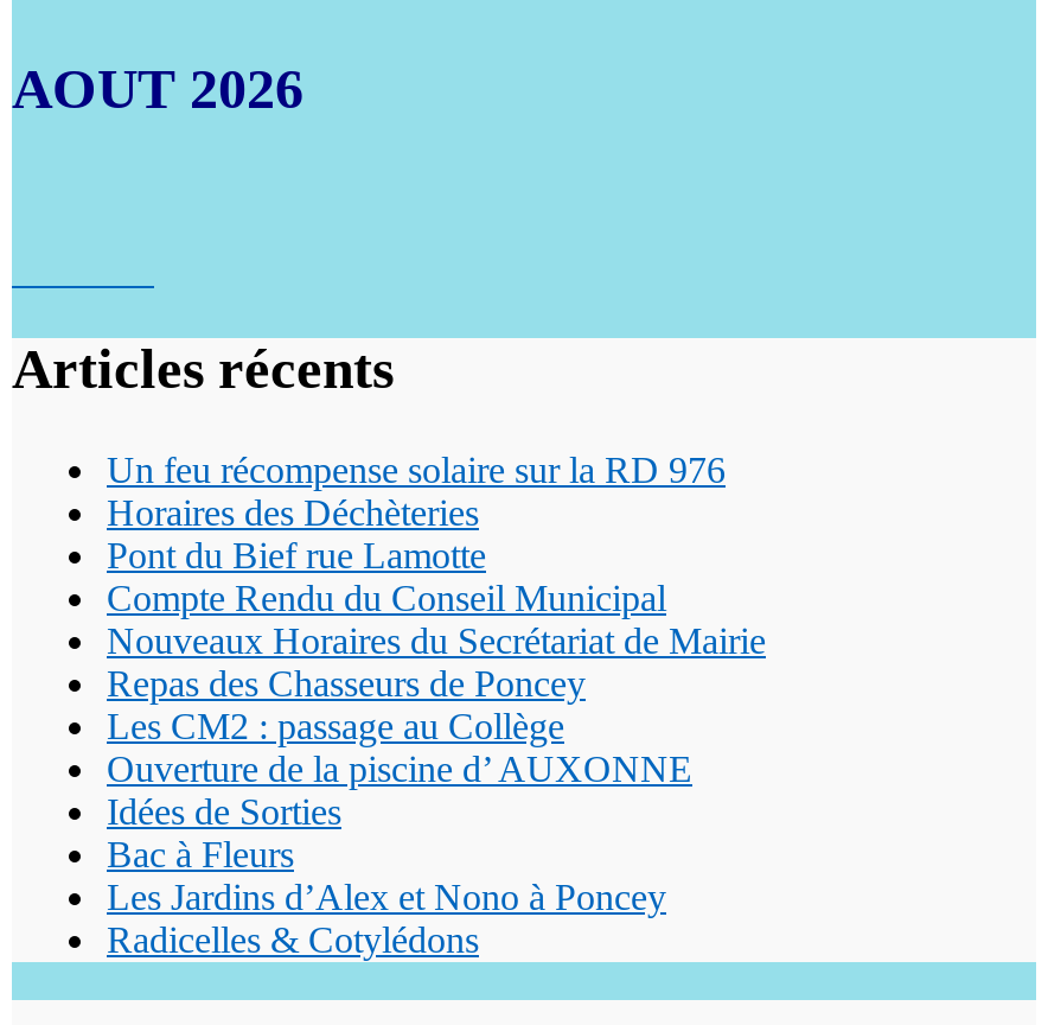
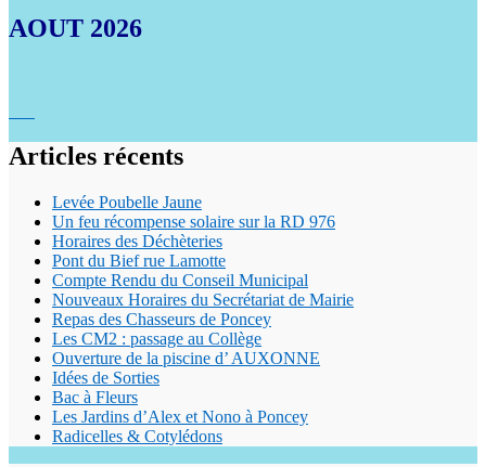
none -> [52,193,202,212] Levée Poubelle Jaune

